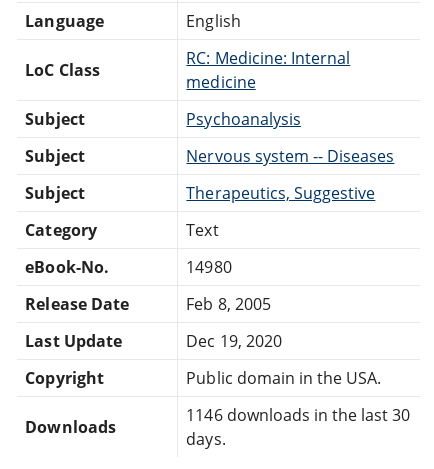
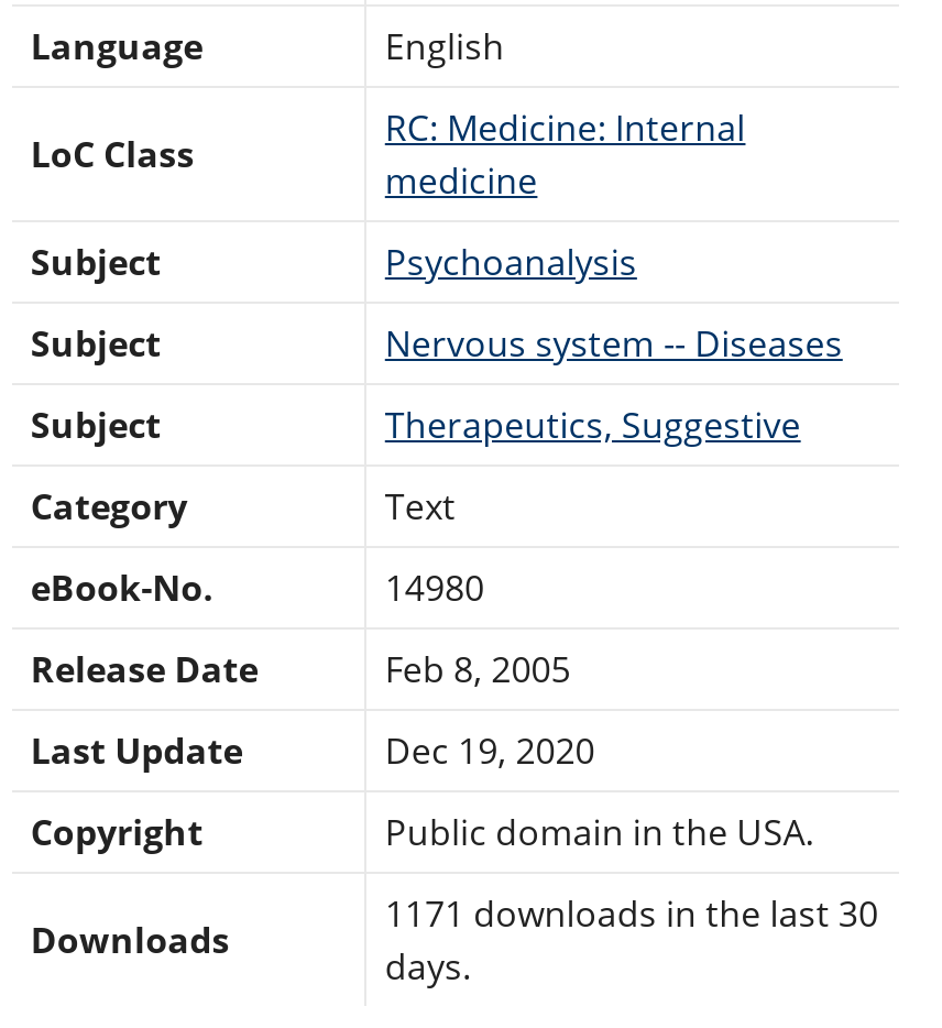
[186,404,410,426] 1146 downloads in the last 30 -> [385,888,878,937] 1171 downloads in the last 30

